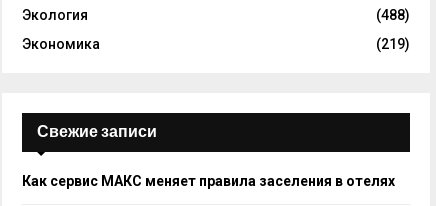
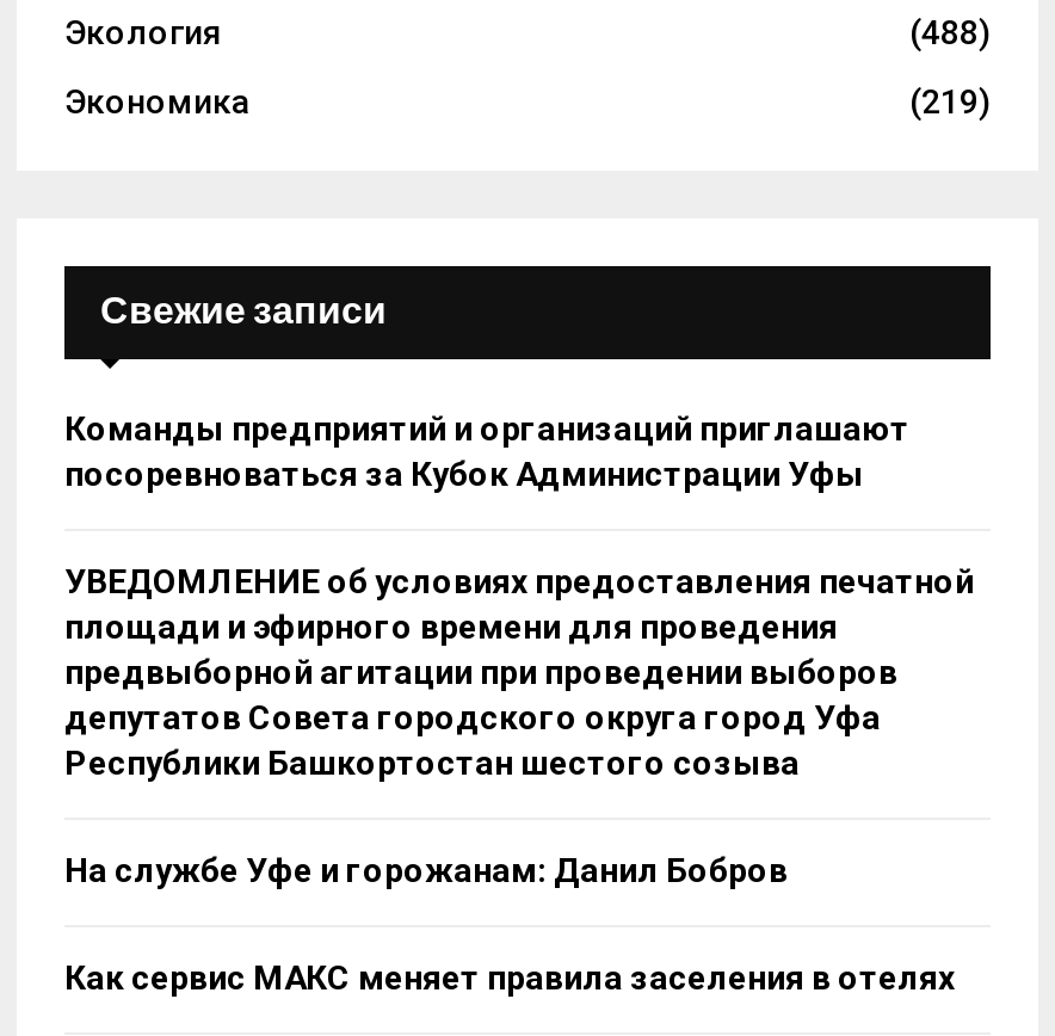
none -> [64,408,974,888] Команды предприятий и организаций приглашают | посоревноваться за Кубок Администрации Уфы | УВЕДОМЛЕНИЕ об условиях предоставления печатной | площади и эфирного времени для проведения | предвыборной агитации при проведении выборов | депутатов Совета городского округа город Уфа | Республики Башкортостан шестого созыва | На службе Уфе и горожанам: Данил Бобров

